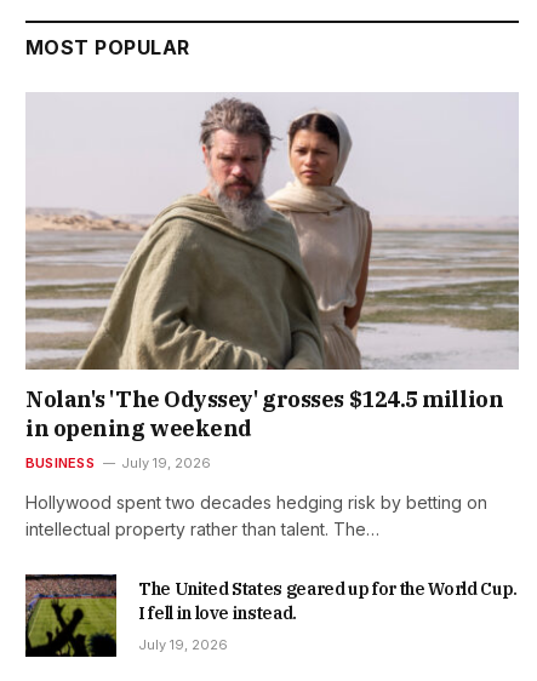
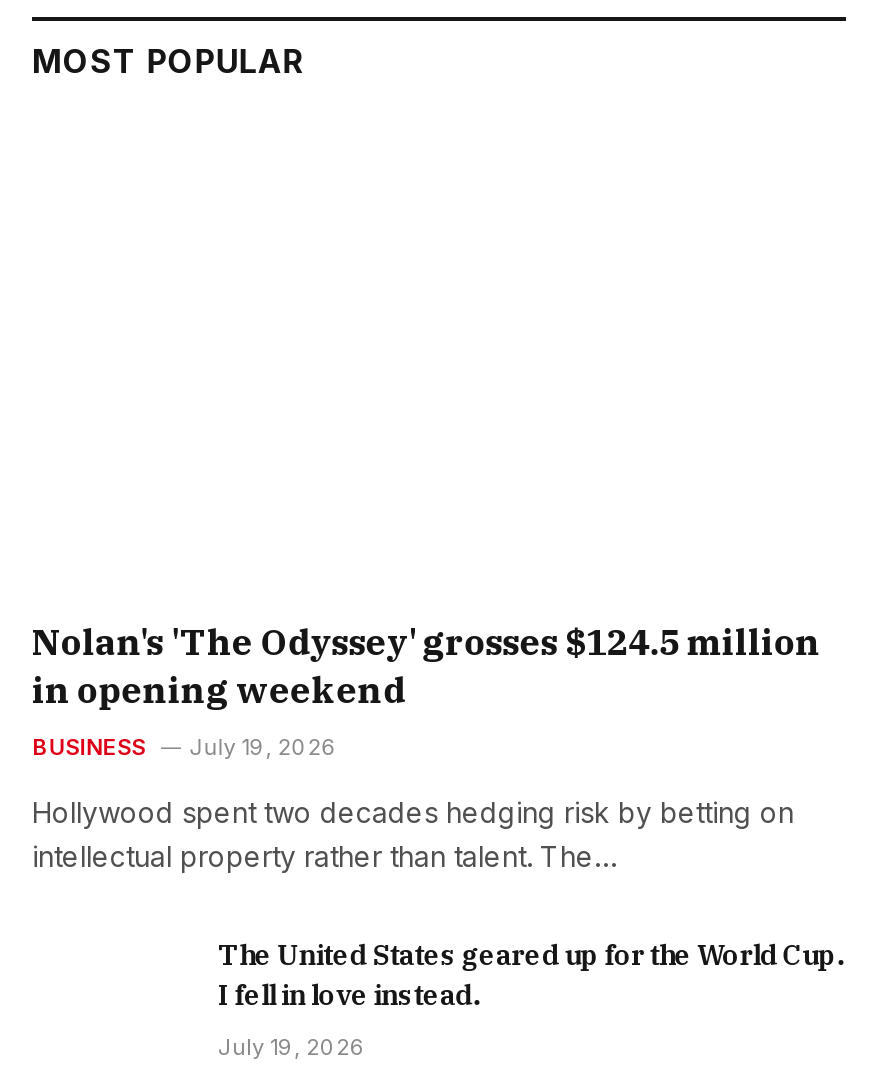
[24,93,520,371] [image] -> none
[24,573,118,658] [image] -> none

